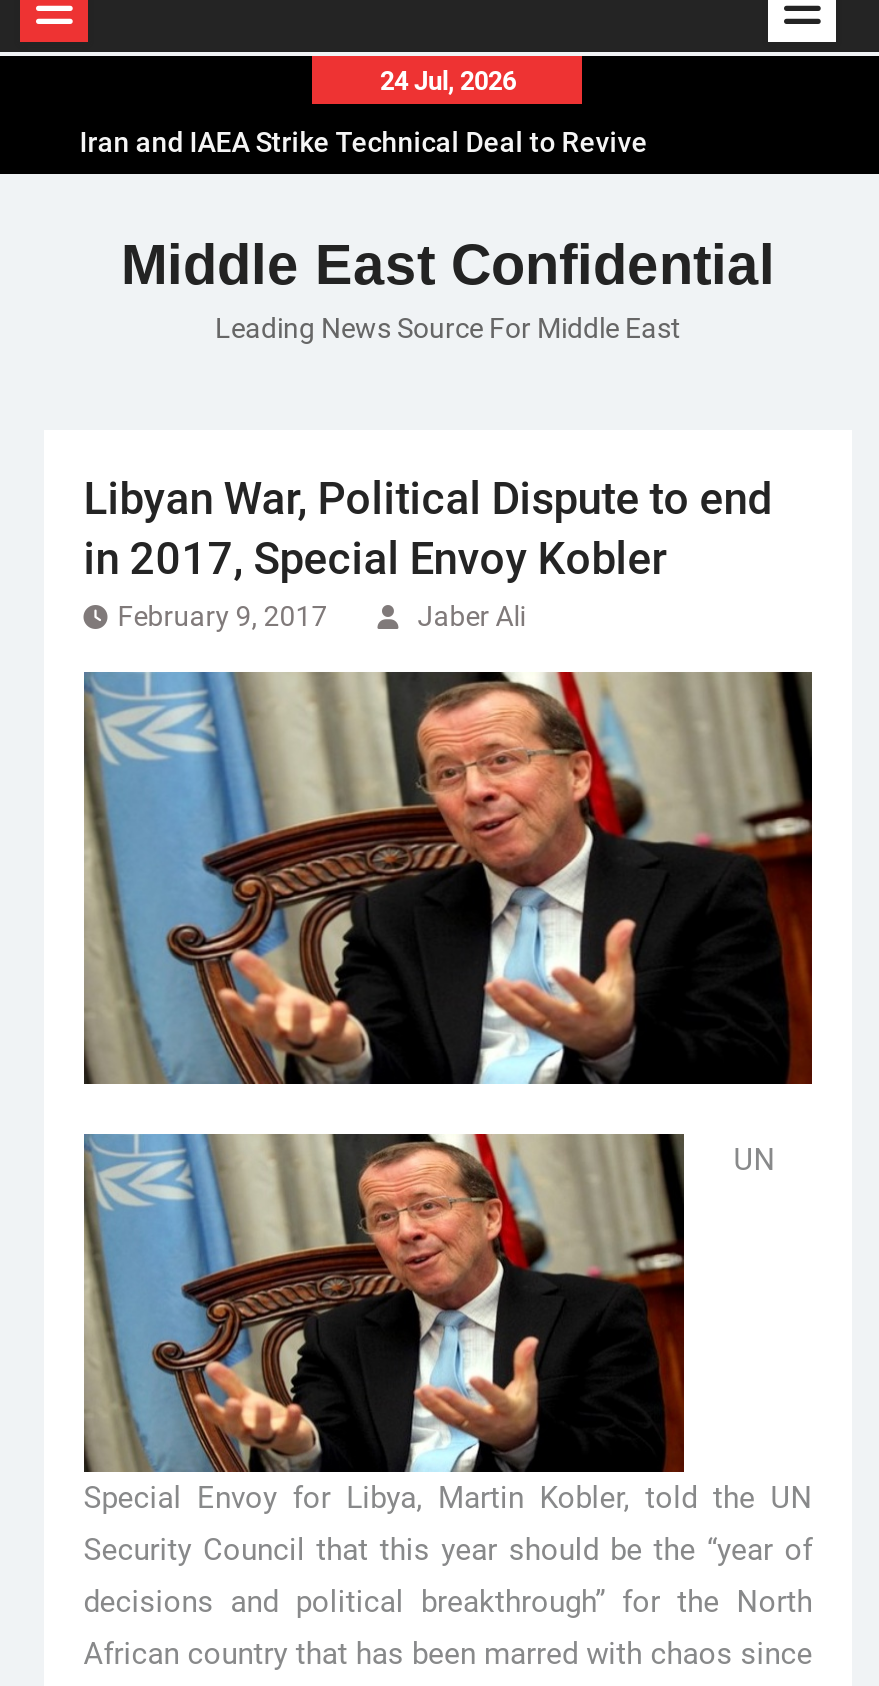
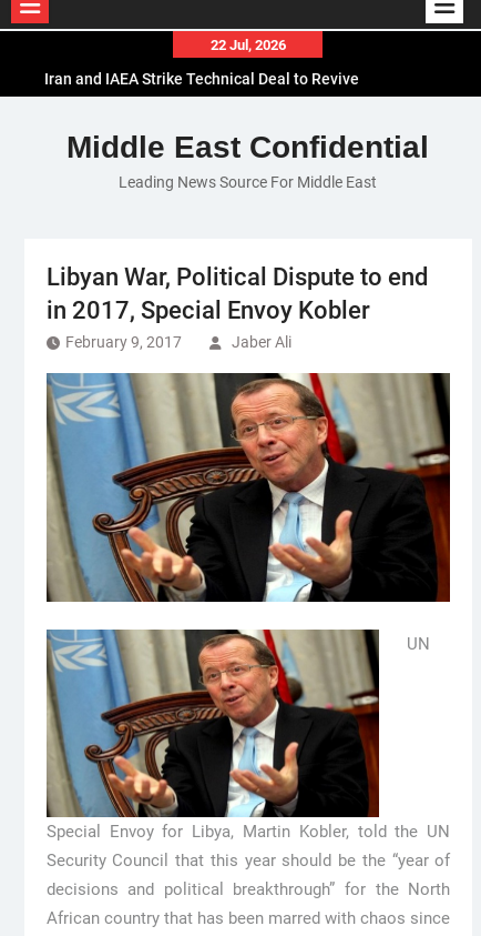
[380,66,516,96] 24 Jul, 2026 -> [211,37,286,53] 22 Jul, 2026

